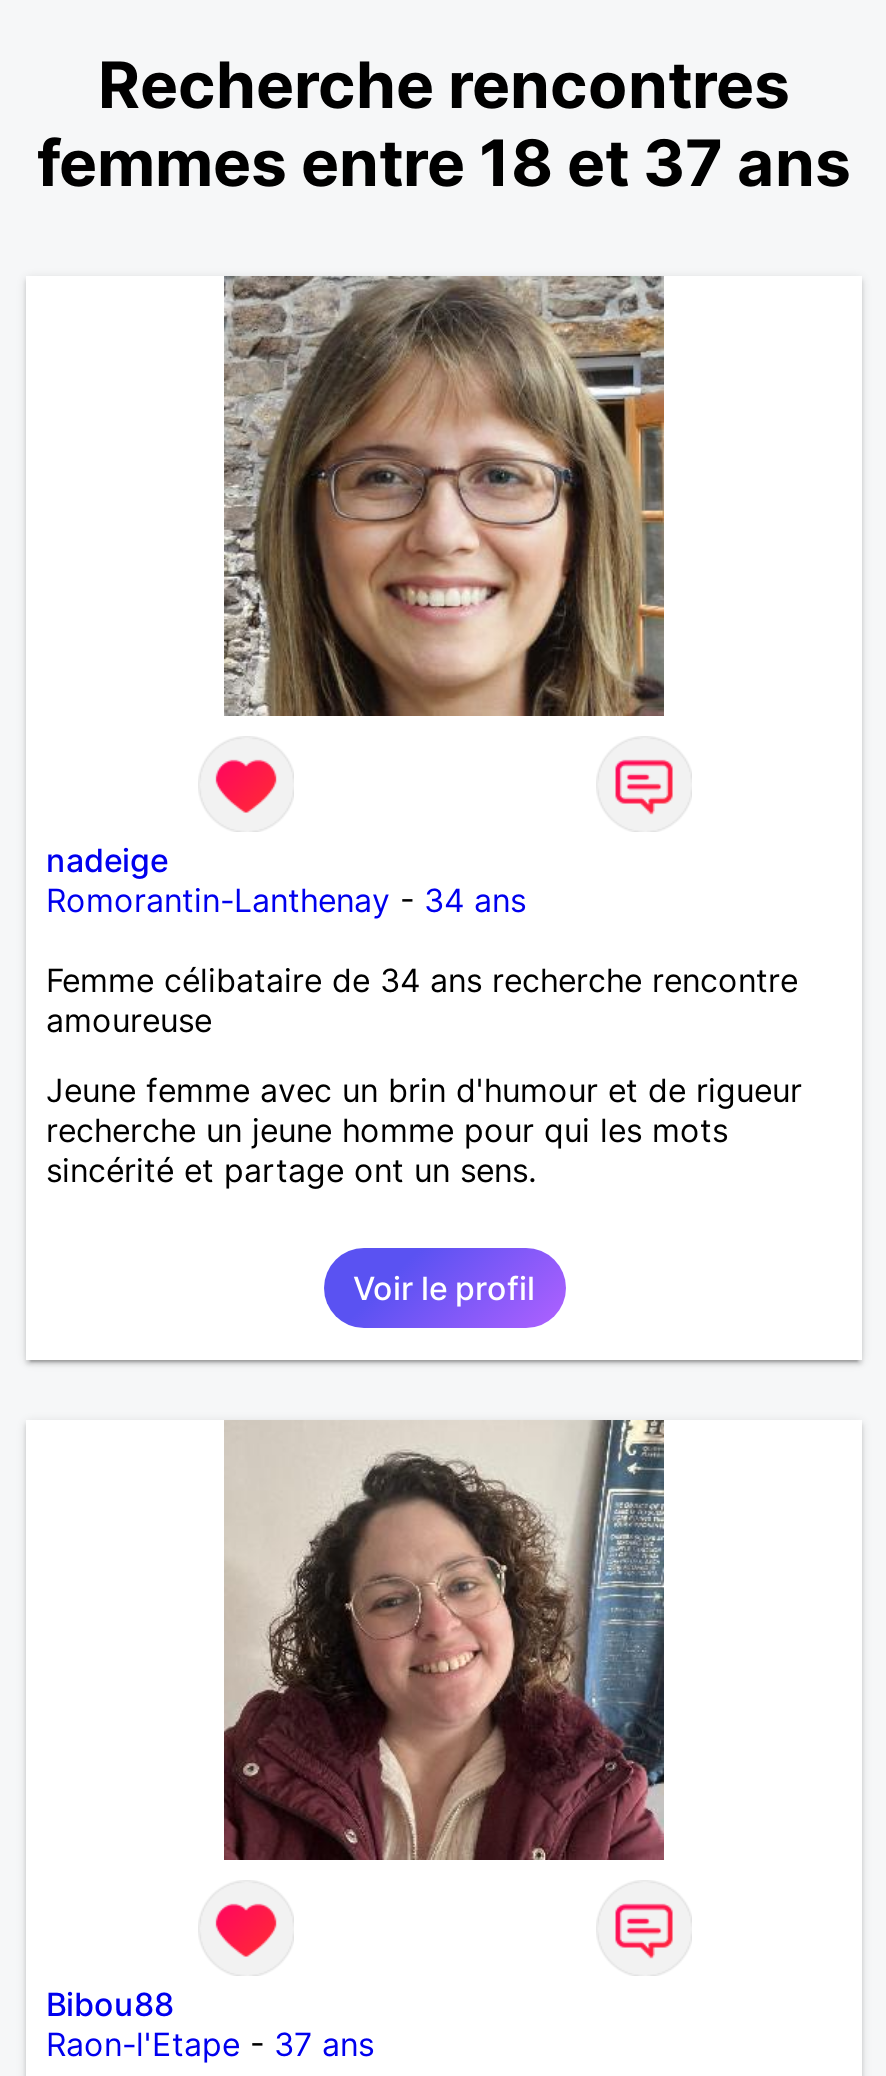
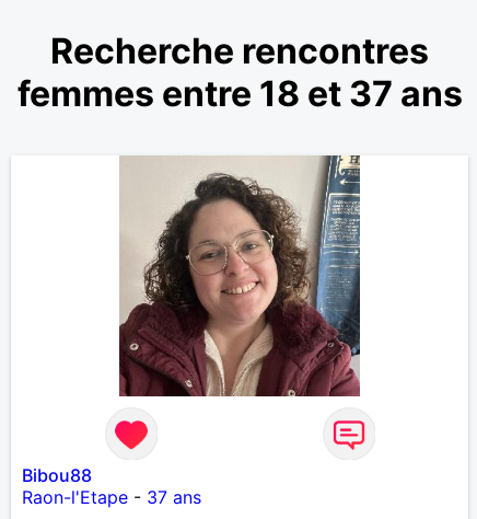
[222,276,666,718] [image] -> none
[46,840,802,1308] nadeige | Romorantin-Lanthenay - 34 ans | Femme célibataire de 34 ans recherche rencontre | amoureuse | Jeune femme avec un brin d'humour et de rigueur | recherche un jeune homme pour qui les mots | sincérité et partage ont un sens. | Voir le profil -> none

